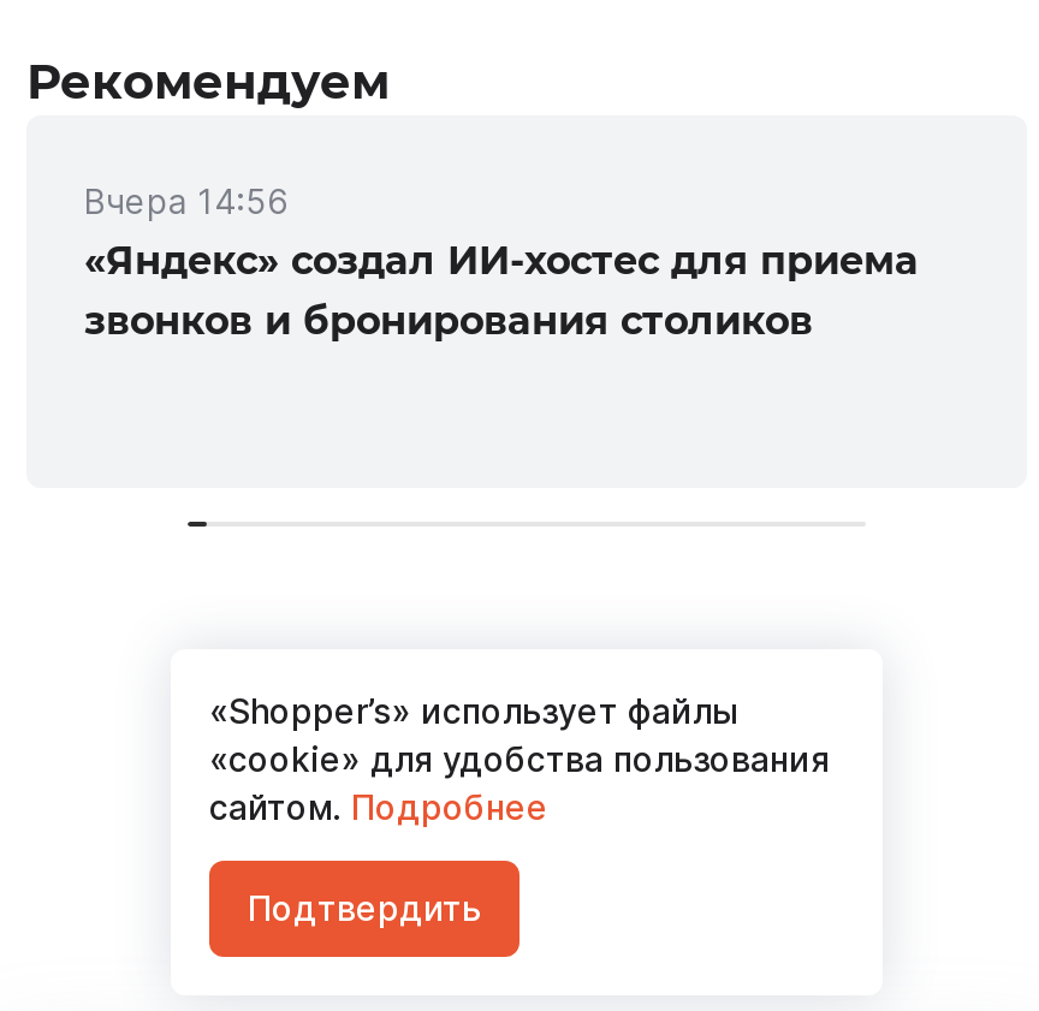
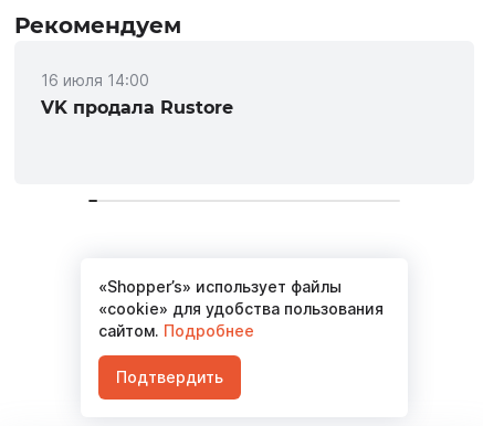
[84,181,919,344] Вчера 14:56 | «Яндекс» создал ИИ-хостес для приема | звонков и бронирования столиков -> [41,71,233,118] 16 июля 14:00 | VK продала Rustore

